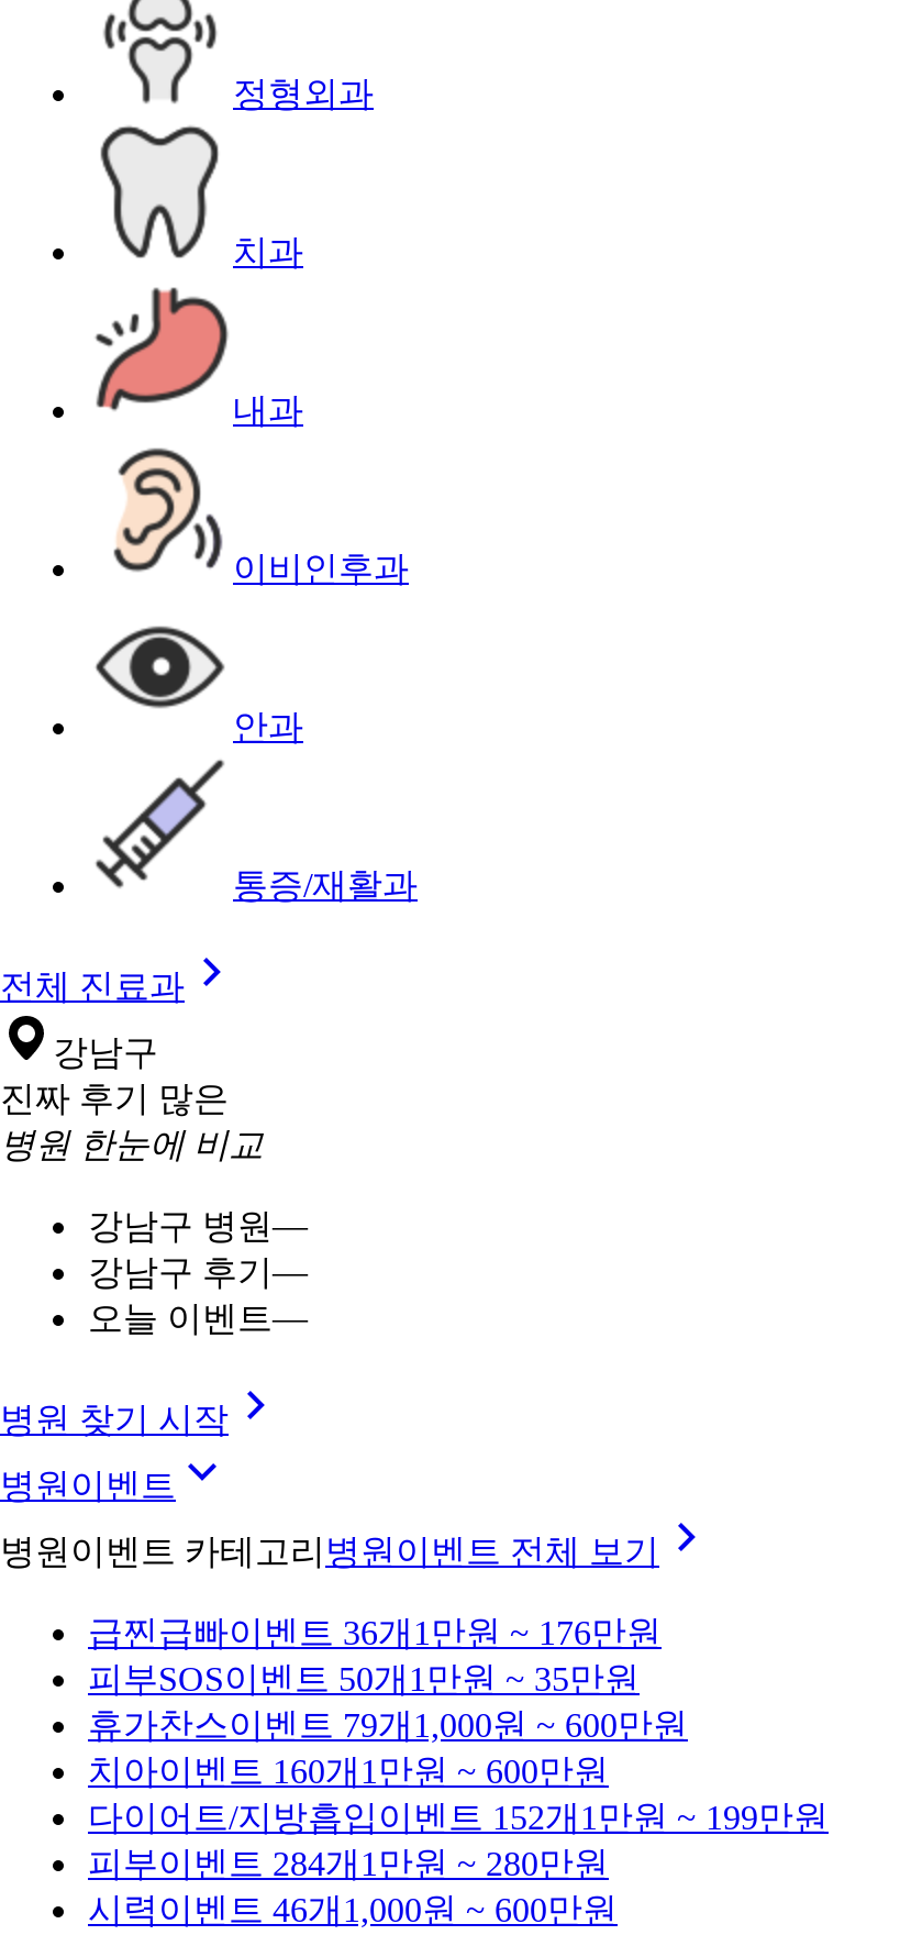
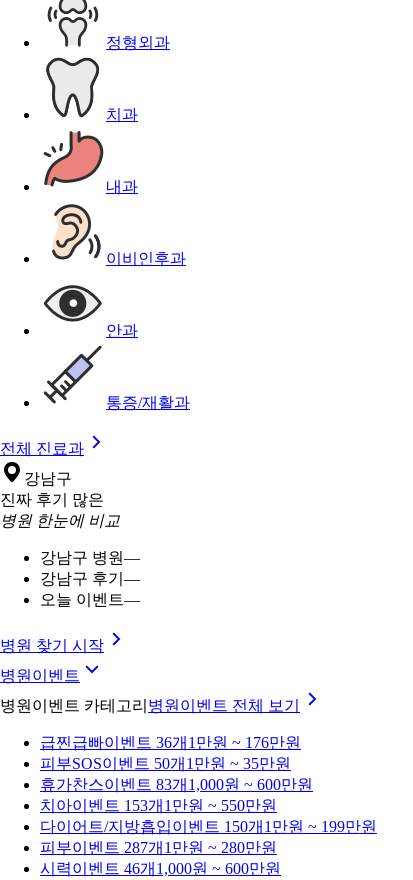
[88,1706,688,1744] 휴가찬스 이벤트 79개 1,000원 ~ 600만원 -> [40,776,313,793] 휴가찬스 이벤트 83개 1,000원 ~ 600만원
[88,1752,609,1790] 치아이벤트 160개 1만원 ~ 600만원 -> [40,797,277,814] 치아이벤트 153개 1만원 ~ 550만원
[88,1799,829,1836] 다이어트/지방흡입 이벤트 152개 1만원 ~ 199만원 -> [40,818,377,835] 다이어트/지방흡입 이벤트 150개 1만원 ~ 199만원
[88,1845,609,1882] 피부이벤트 284개 1만원 ~ 280만원 -> [40,839,277,856] 피부이벤트 287개 1만원 ~ 280만원

